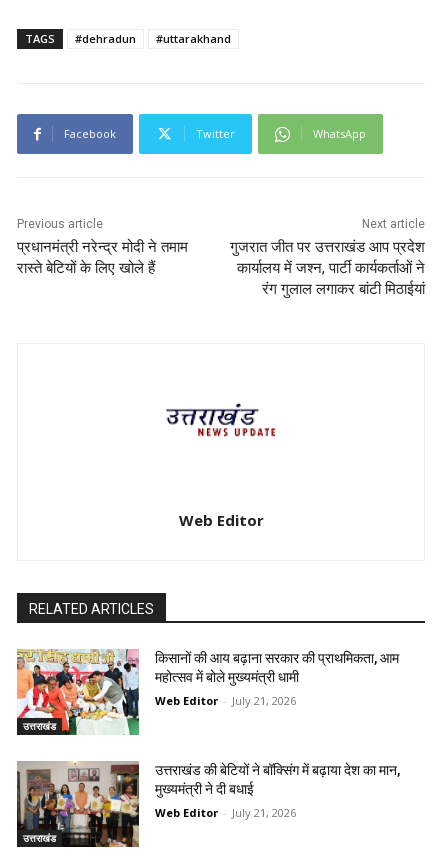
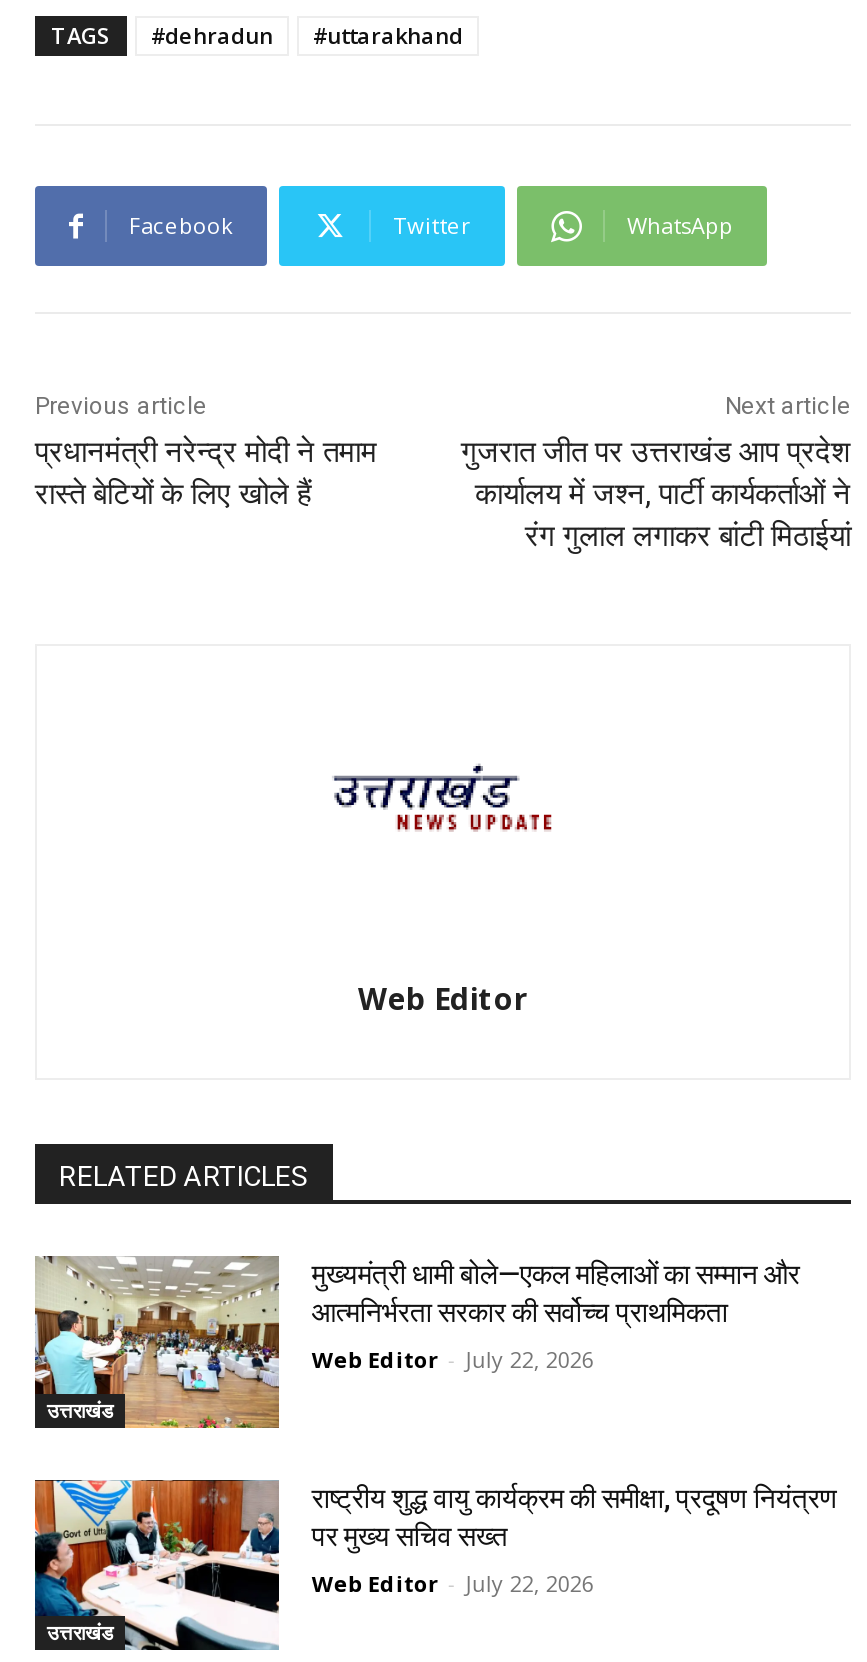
[16,649,399,736] [image] | किसानों की आय बढ़ाना सरकार की प्राथमिकता, आम | महोत्सव में बोले मुख्यमंत्री धामी -> [33,1255,800,1431] [image] | मुख्यमंत्री धामी बोले—एकल महिलाओं का सम्मान और | आत्मनिर्भरता सरकार की सर्वोच्च प्राथमिकता
[155,693,296,708] Web Editor - July 21, 2026 -> [312,1344,594,1374] Web Editor - July 22, 2026
[16,761,400,848] [image] | उत्तराखंड की बेटियों ने बॉक्सिंग में बढ़ाया देश का मान, | मुख्यमंत्री ने दी बधाई -> [33,1479,838,1653] [image] | राष्ट्रीय शुद्ध वायु कार्यक्रम की समीक्षा, प्रदूषण नियंत्रण | पर मुख्य सचिव सख्त
[155,805,296,820] Web Editor - July 21, 2026 -> [312,1567,594,1597] Web Editor - July 22, 2026

